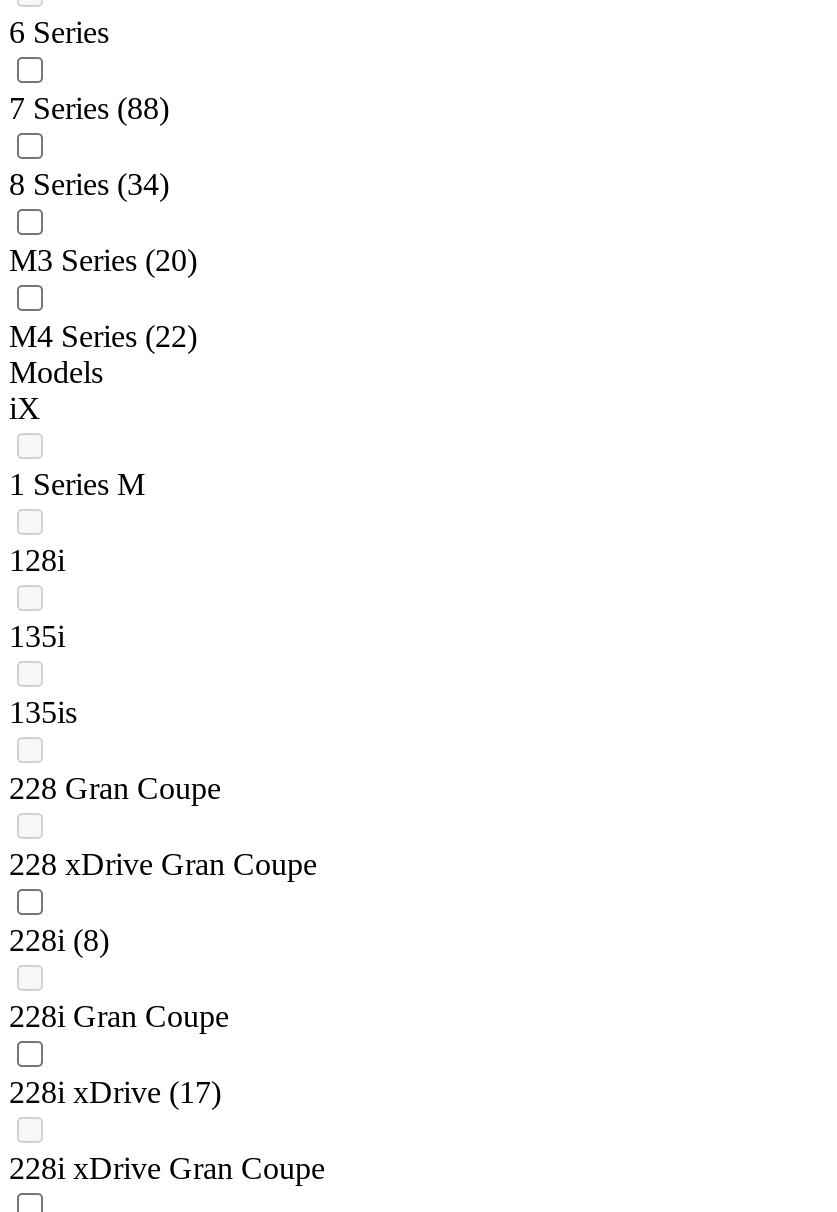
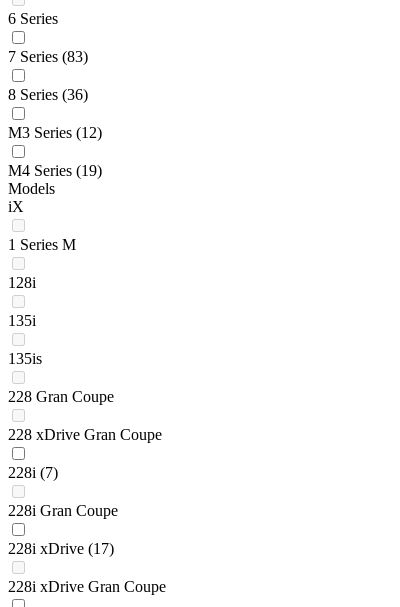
[9,92,169,126] 7 Series (88) -> [8,48,88,65] 7 Series (83)
[9,168,169,202] 8 Series (34) -> [8,86,88,103] 8 Series (36)
[9,244,197,278] M3 Series (20) -> [8,124,102,141] M3 Series (12)
[9,320,197,354] M4 Series (22) -> [8,162,102,179] M4 Series (19)
[9,924,109,958] 228i (8) -> [8,464,58,481] 228i (7)

